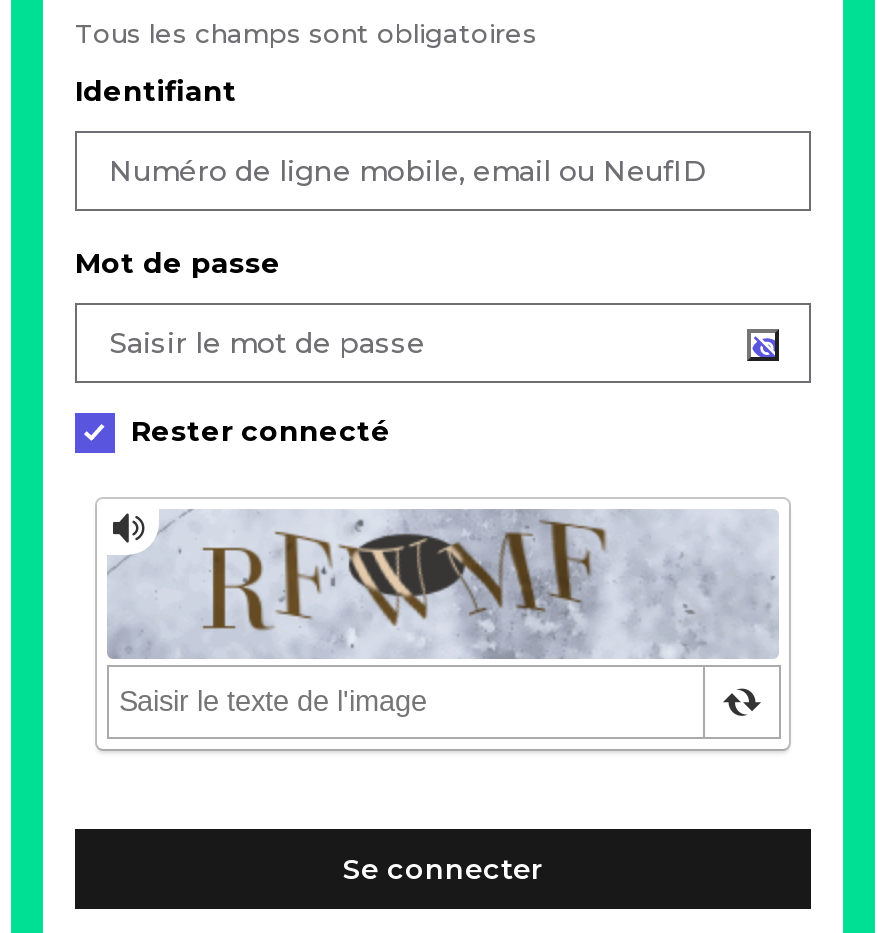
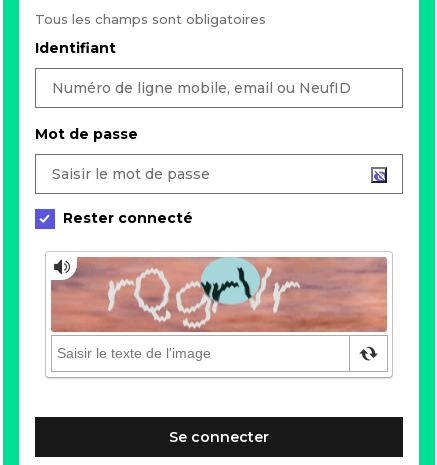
[107,509,779,659] [image] -> [51,257,387,333] [image]

